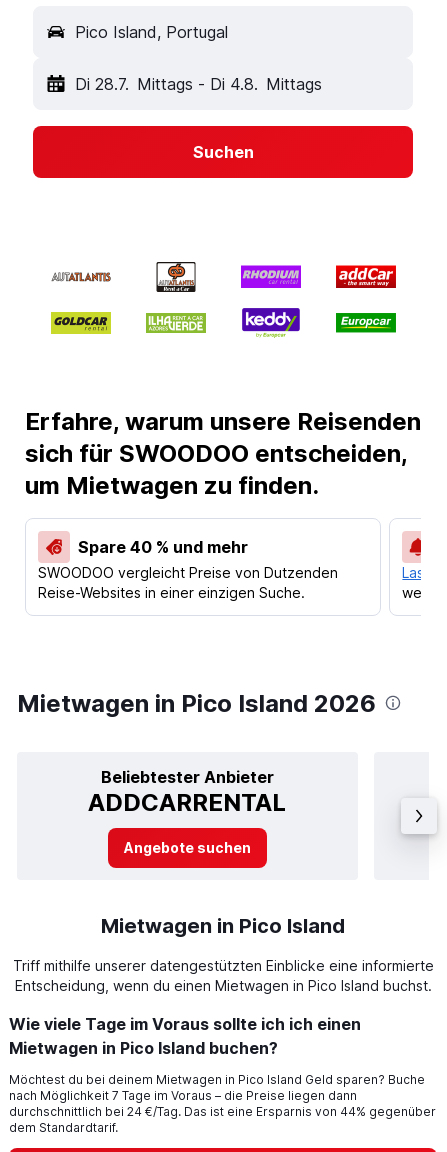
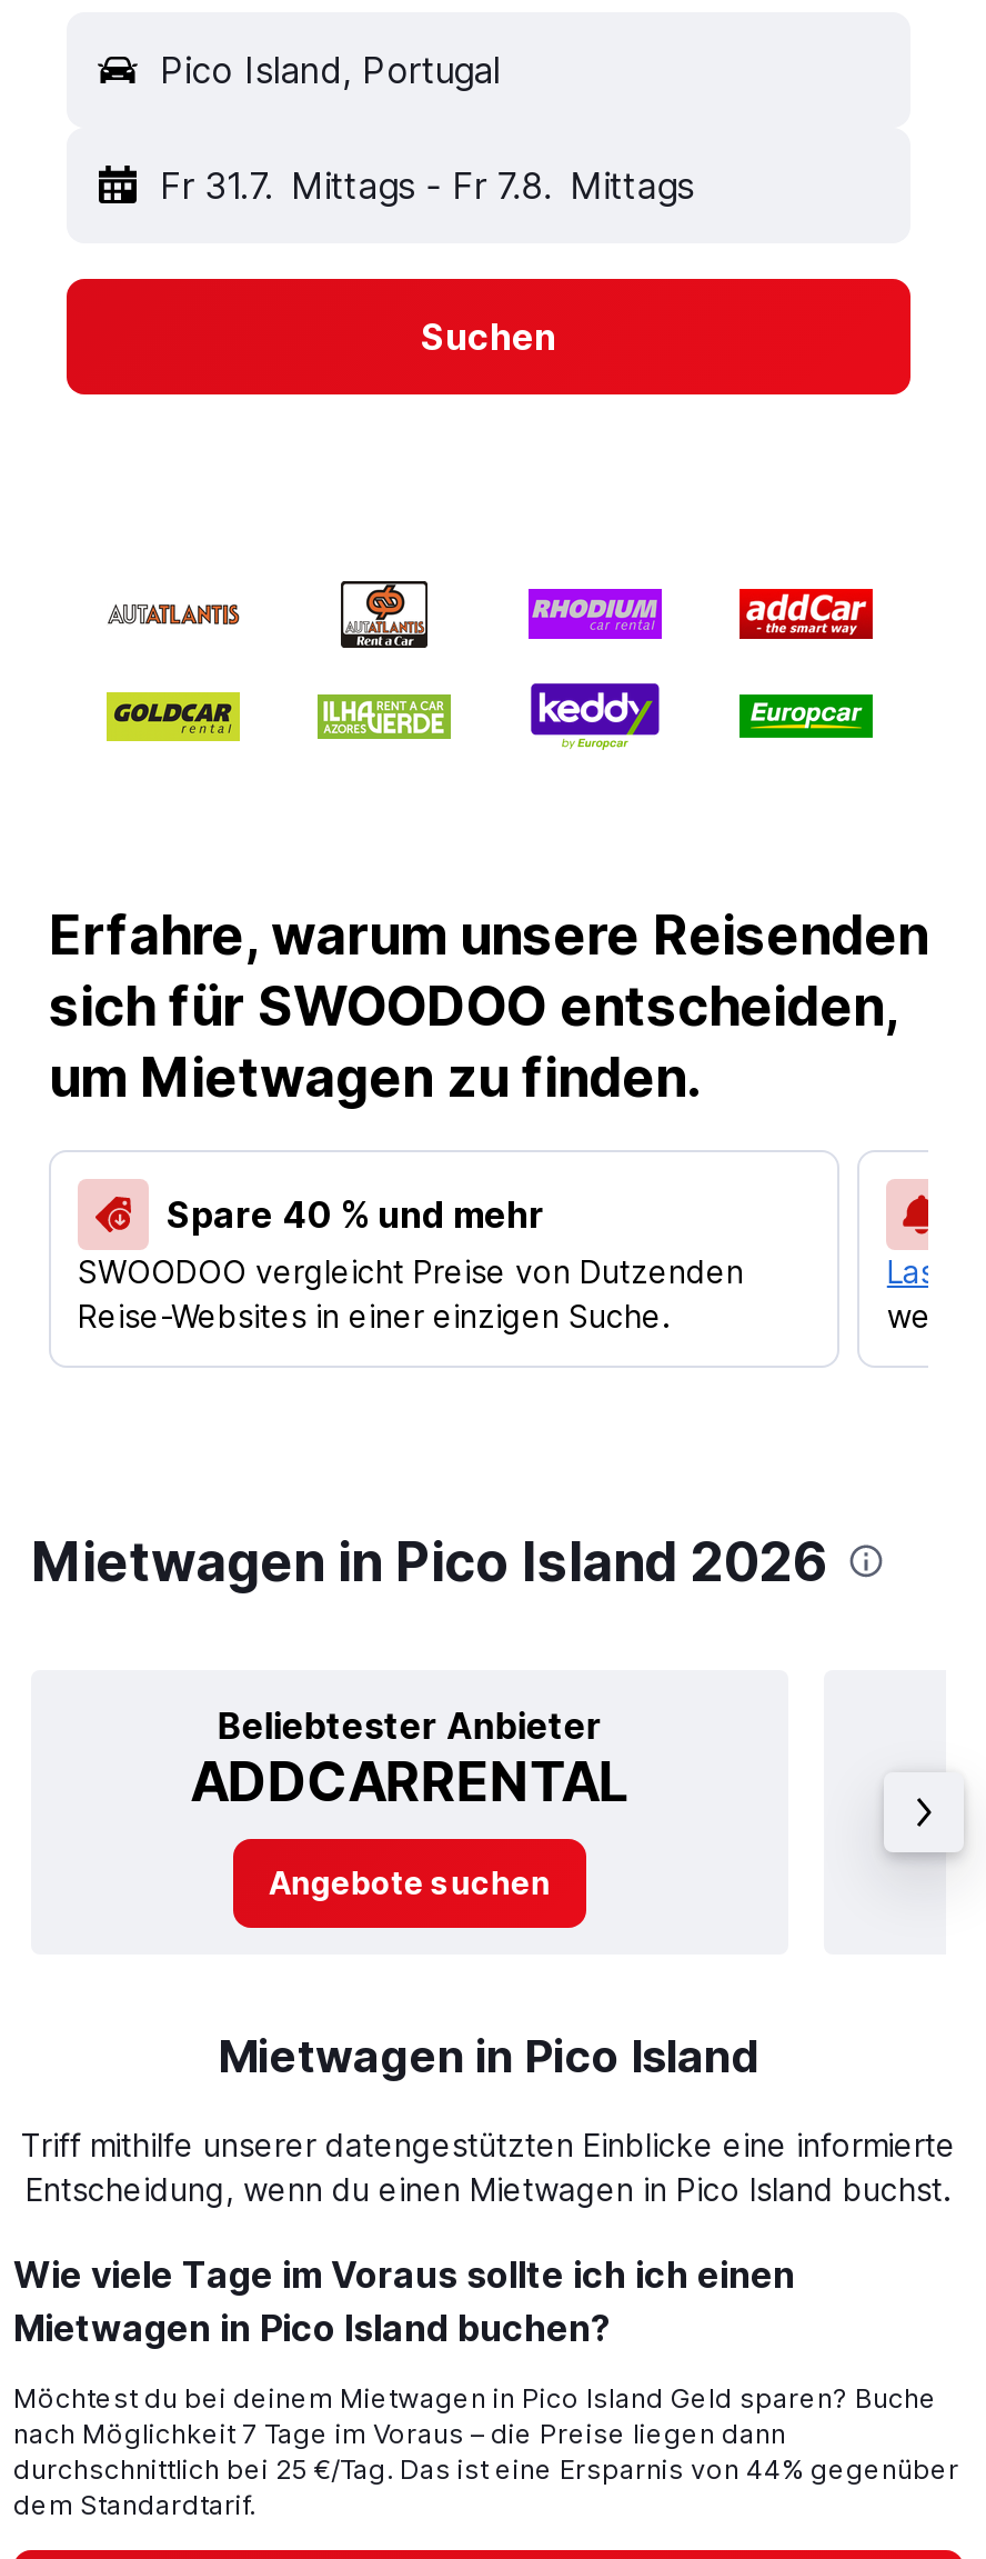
[75,74,322,94] Di 28.7. Mittags - Di 4.8. Mittags -> [160,163,694,208] Fr 31.7. Mittags - Fr 7.8. Mittags
[9,1104,436,1119] durchschnittlich bei 24 €/Tag. Das ist eine Ersparnis von 44% gegenüber -> [13,2452,959,2486] durchschnittlich bei 25 €/Tag. Das ist eine Ersparnis von 44% gegenüber

